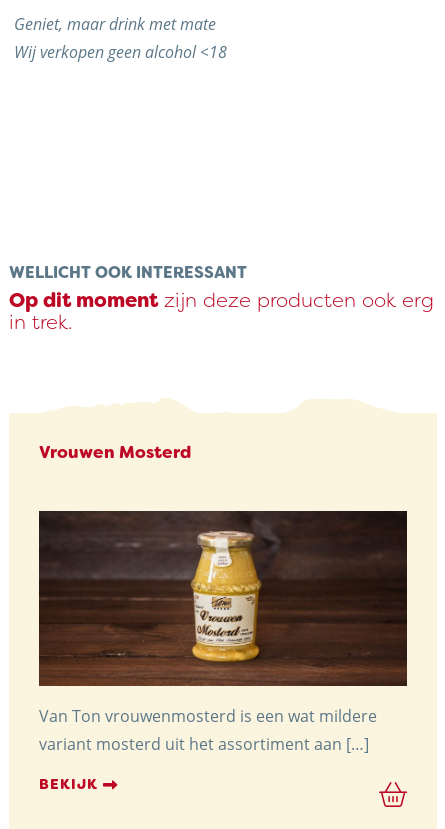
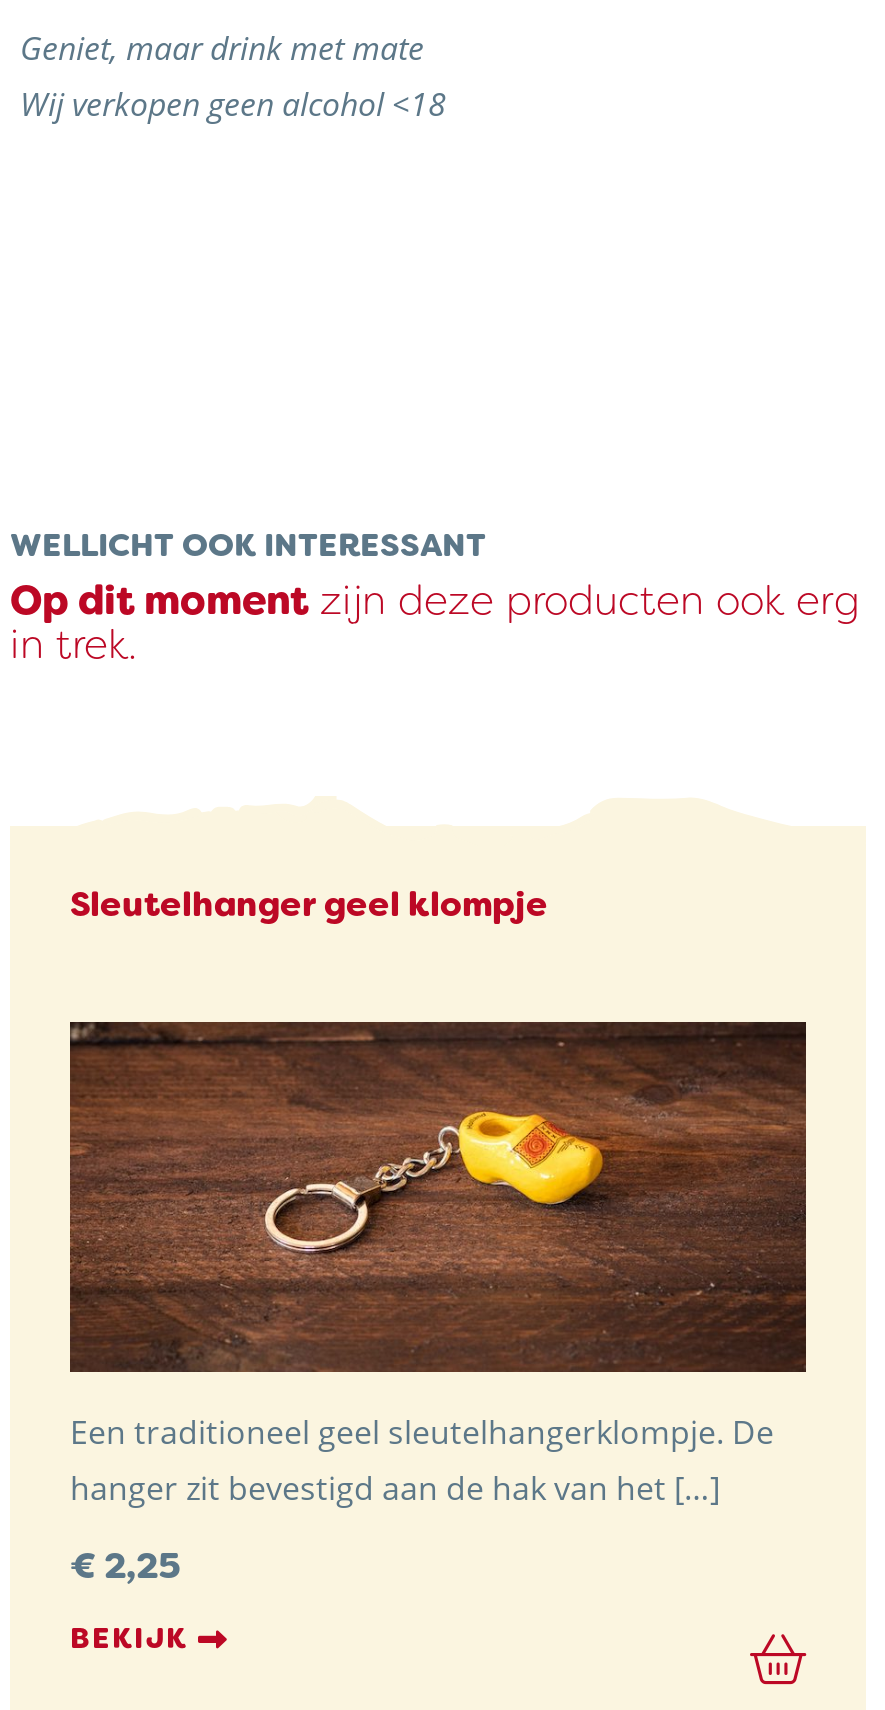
[39,441,191,463] Vrouwen Mosterd -> [70,882,548,926] Sleutelhanger geel klompje
[39,511,407,663] [image] -> [70,1022,806,1354] [image]
[39,705,377,754] Van Ton vrouwenmosterd is een wat mildere | variant mosterd uit het assortiment aan […] -> [70,1410,774,1590] Een traditioneel geel sleutelhangerklompje. De | hanger zit bevestigd aan de hak van het […] | €2,25

